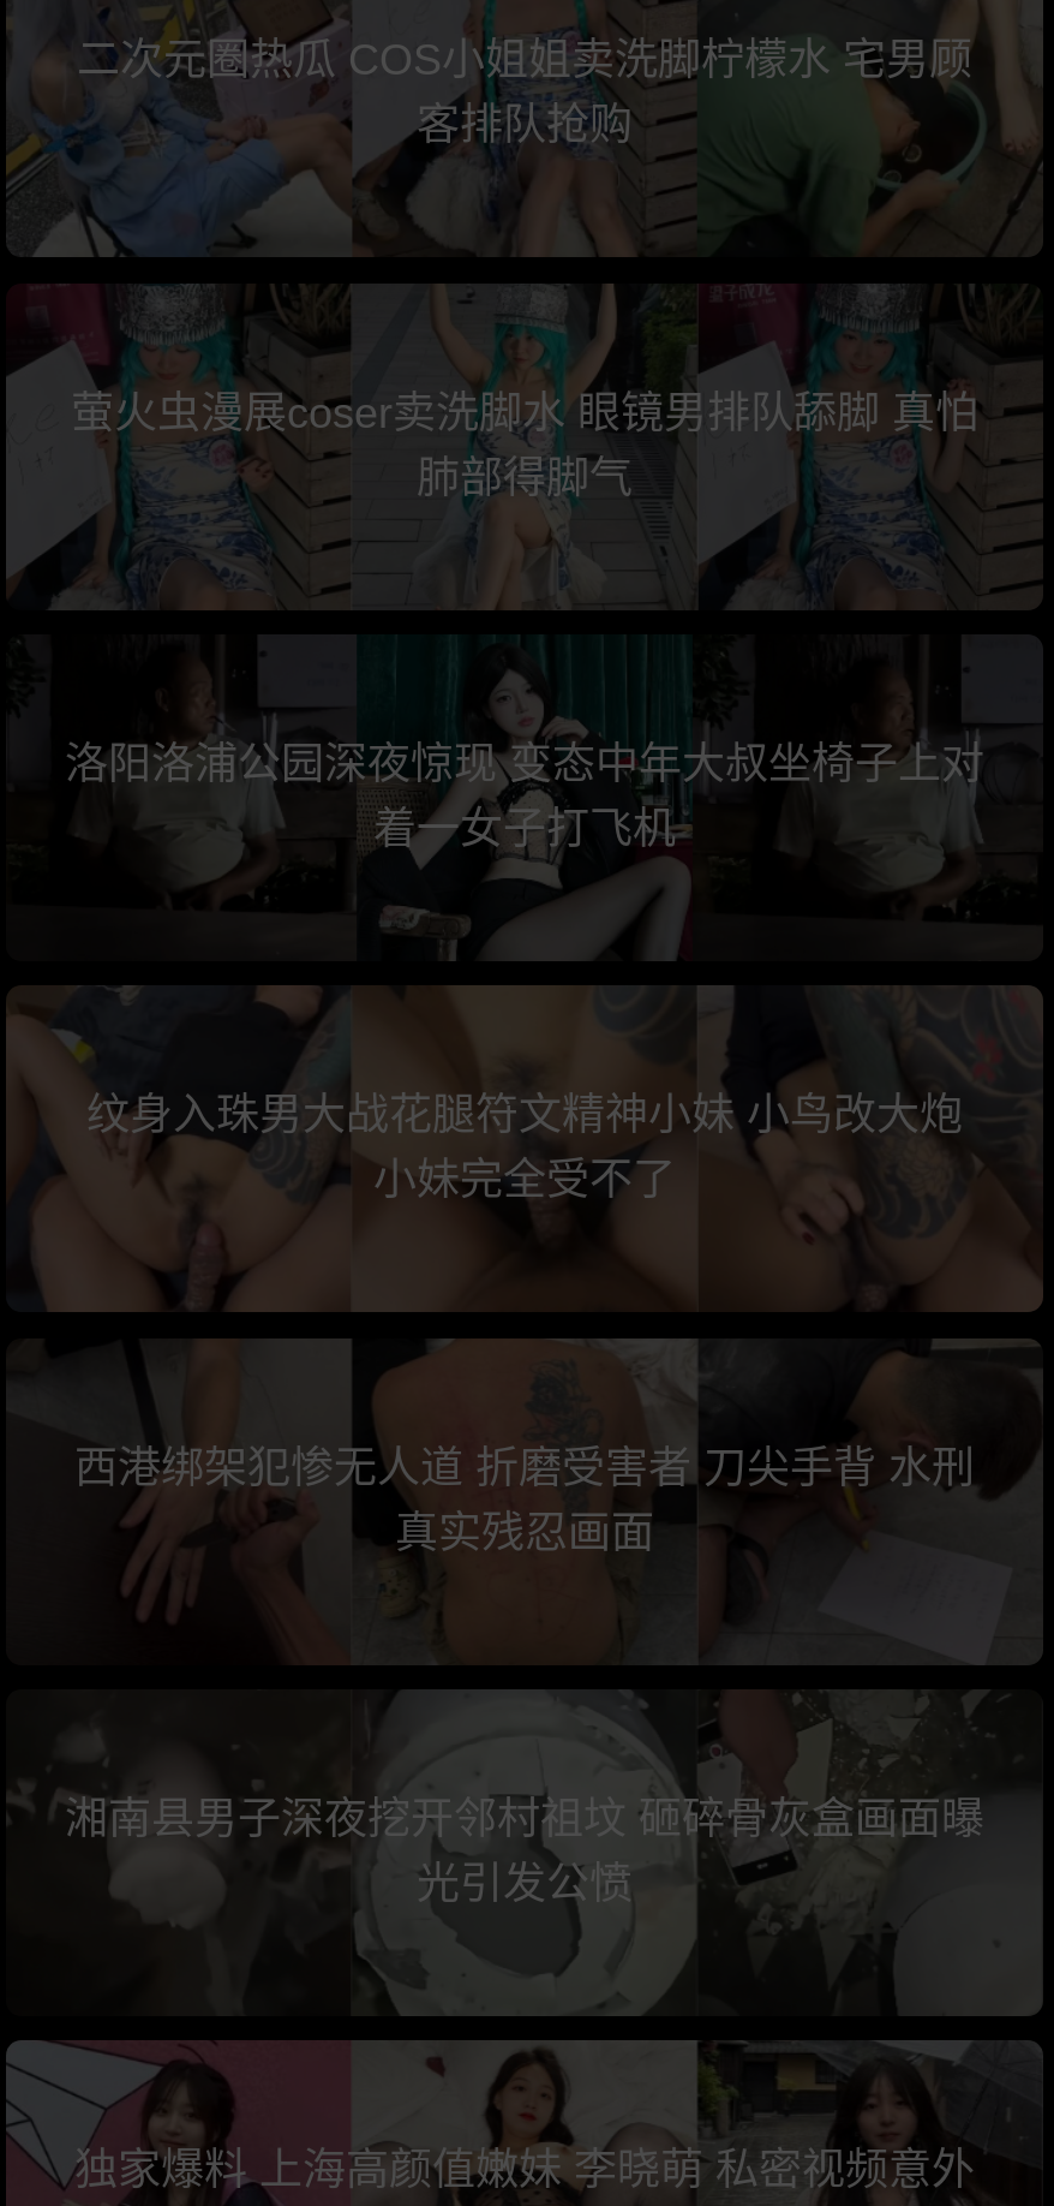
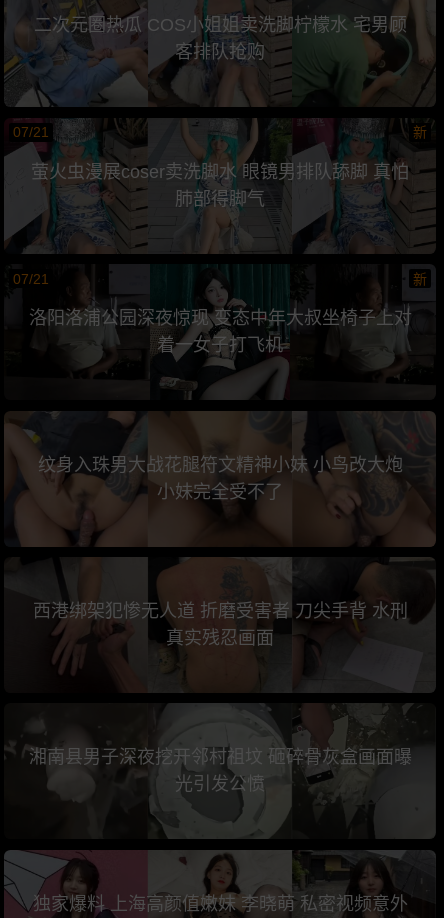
none -> [13,124,427,140] 07/21 | 新
none -> [13,270,427,286] 07/21 | 新

